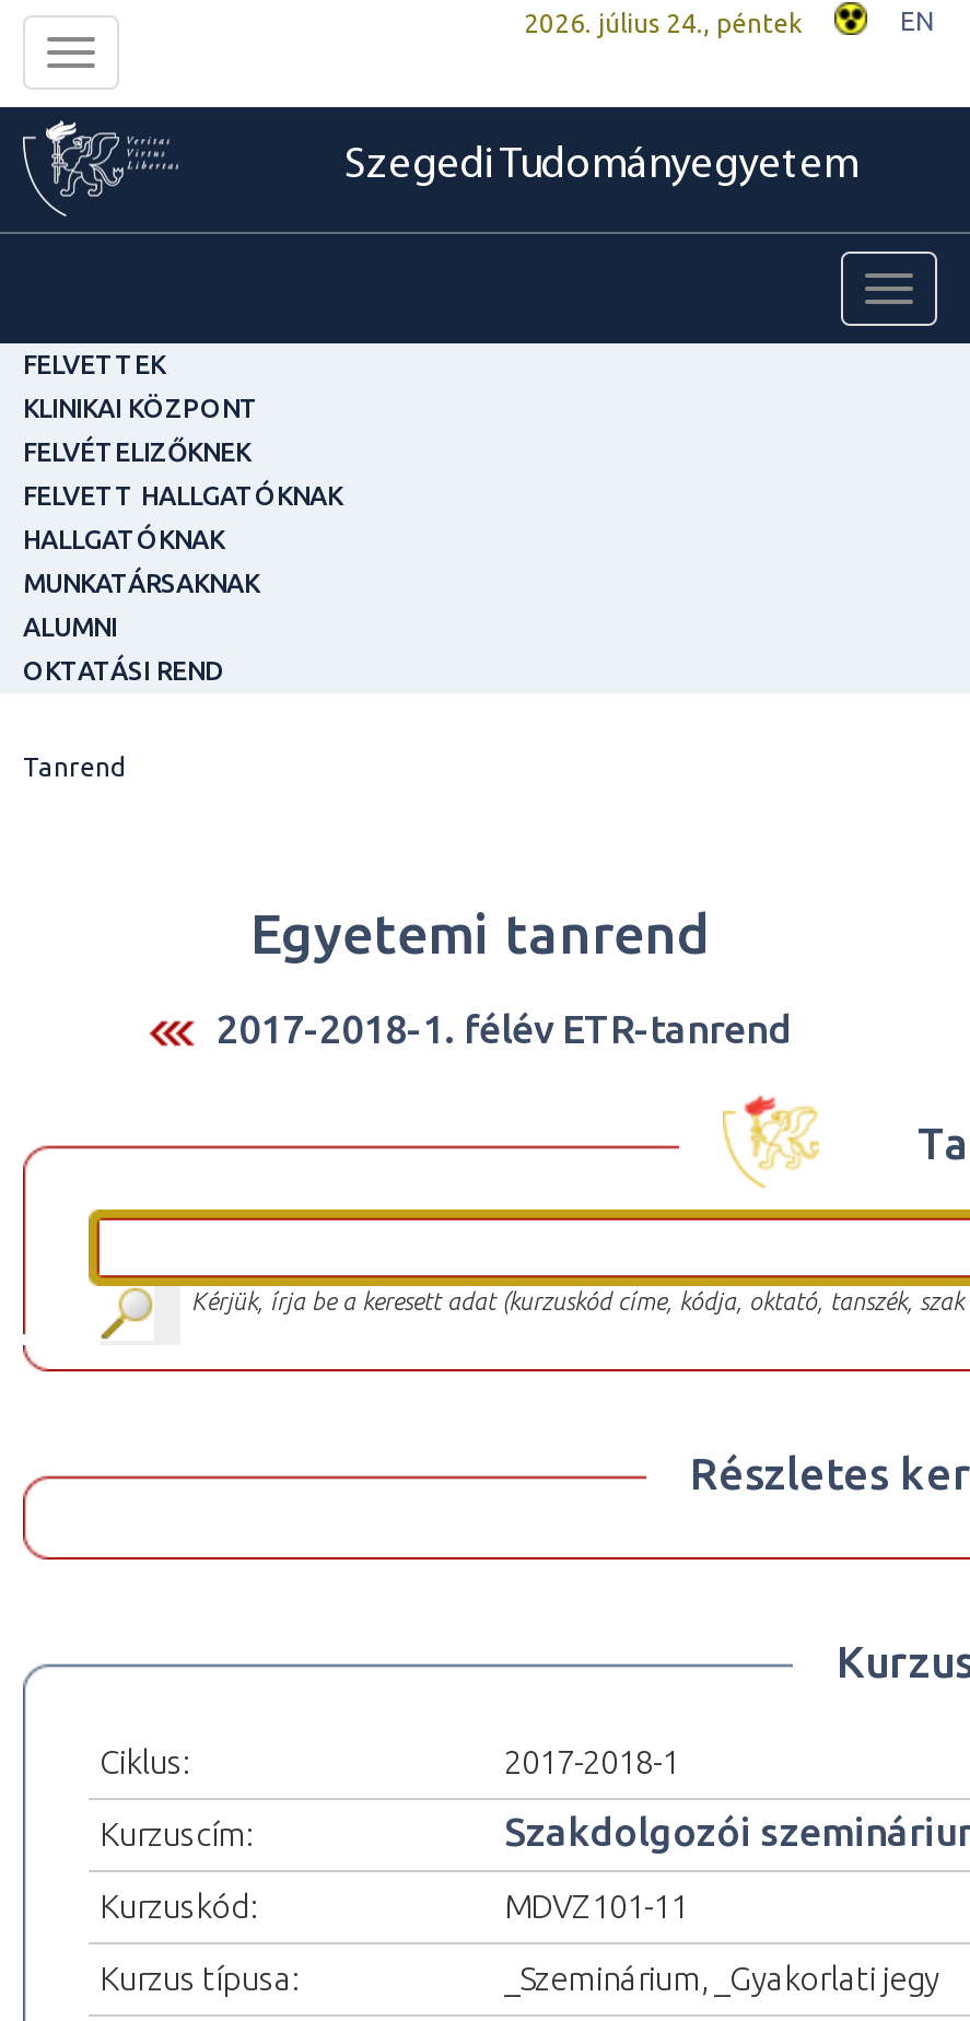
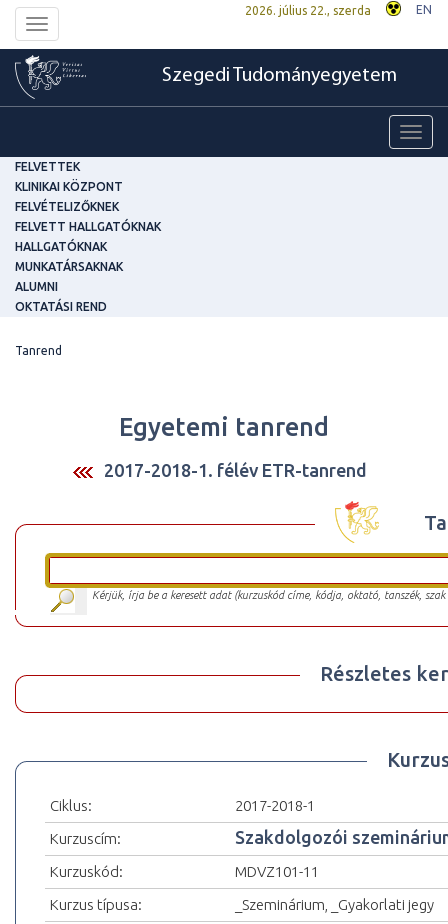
[524,9,802,37] 2026. július 24., péntek -> [245,4,371,17] 2026. július 22., szerda

